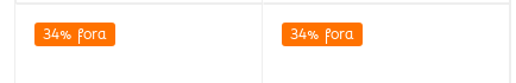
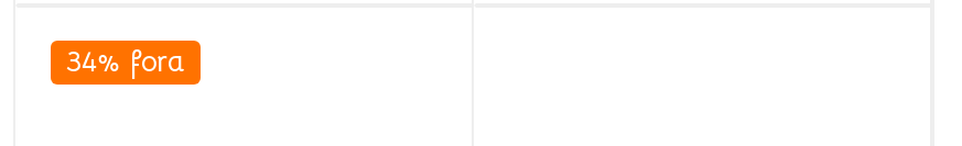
[290,24,354,44] 34% fora -> none

